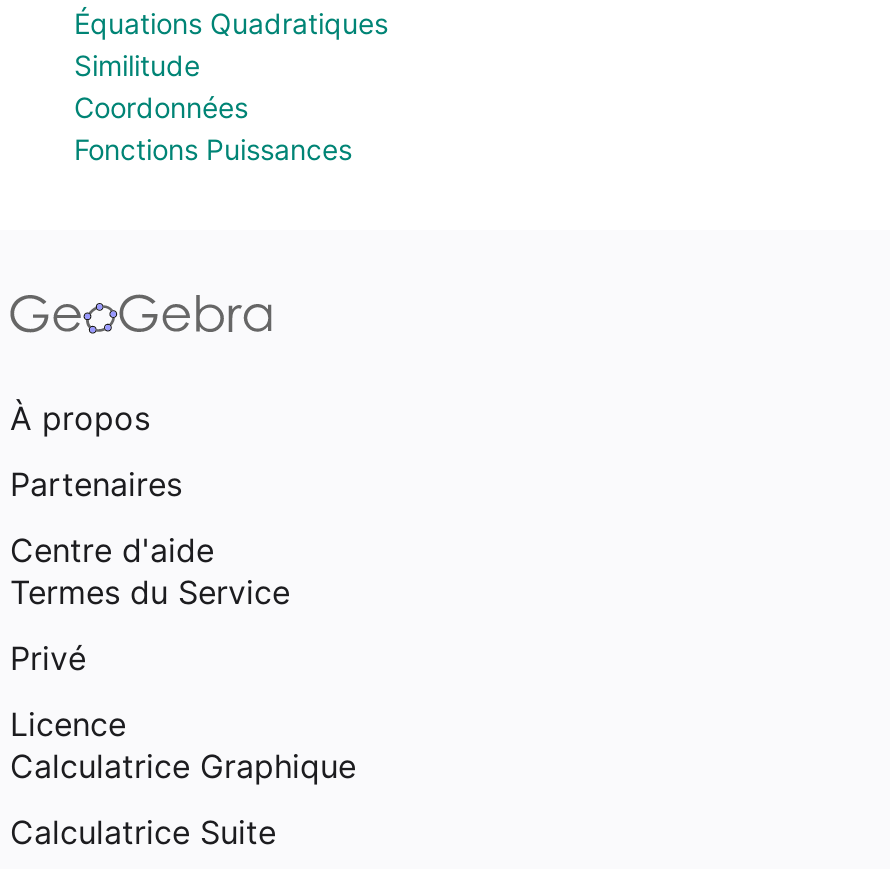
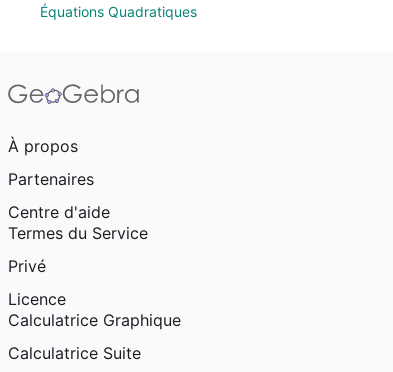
[74,48,352,166] Similitude | Coordonnées | Fonctions Puissances -> none

